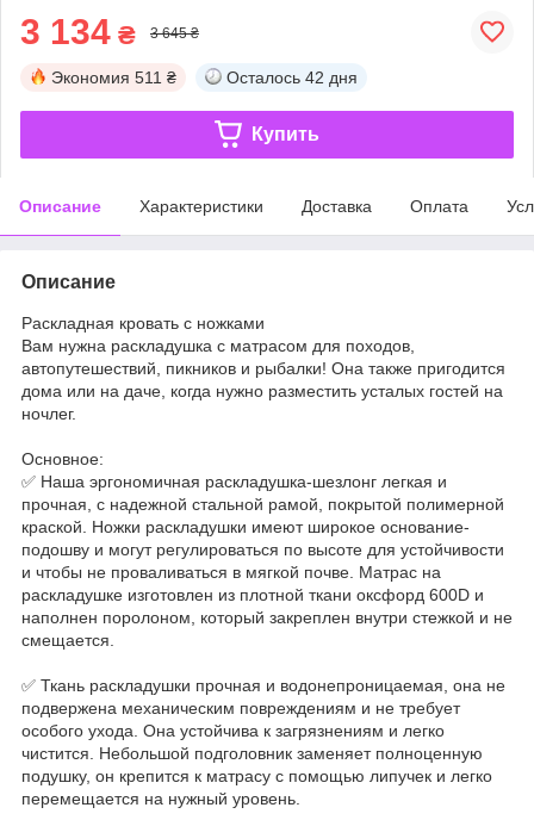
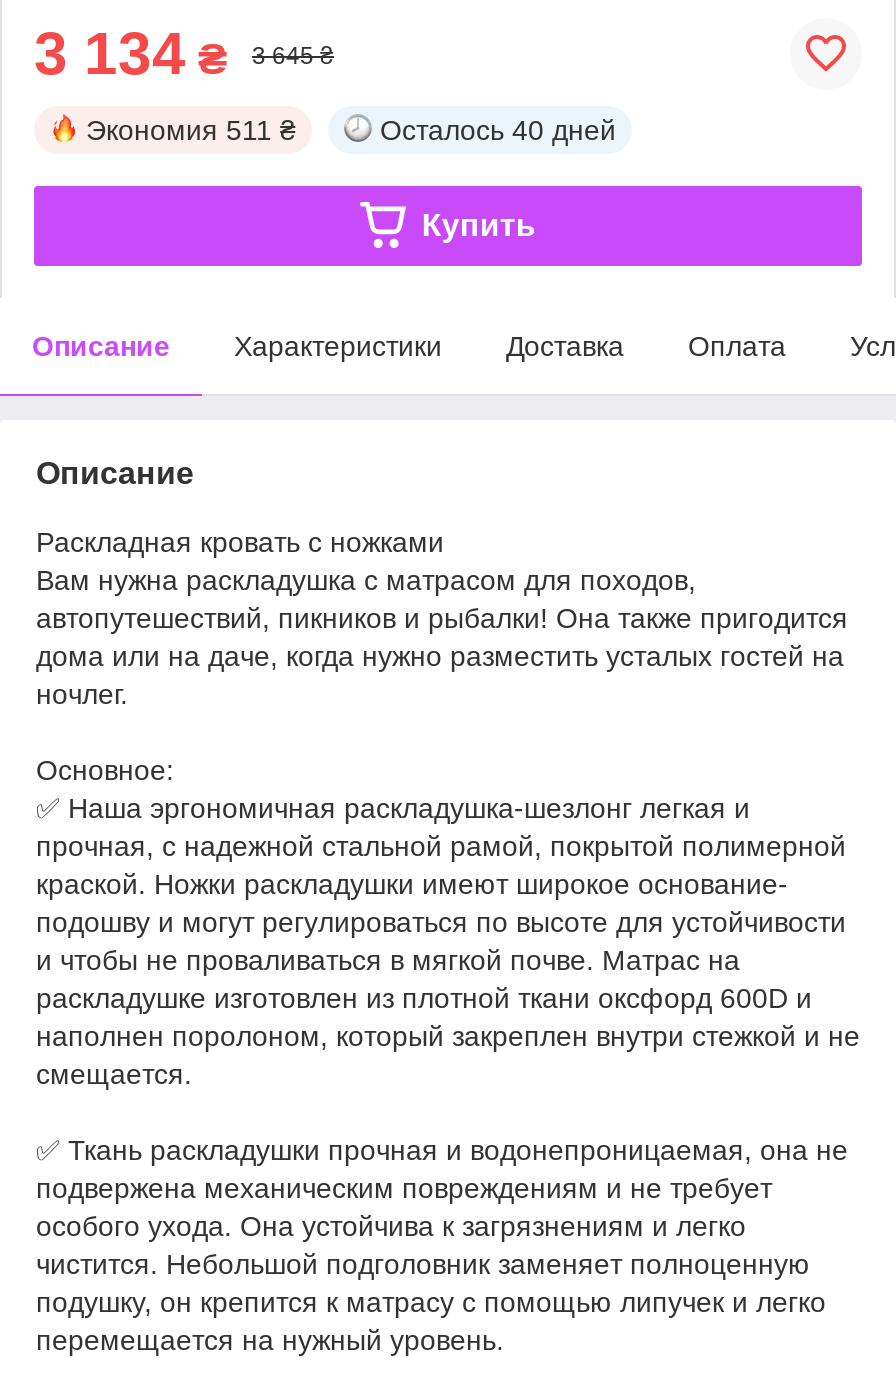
[226,68,358,87] Осталось 42 дня -> [380,114,616,146] Осталось 40 дней

